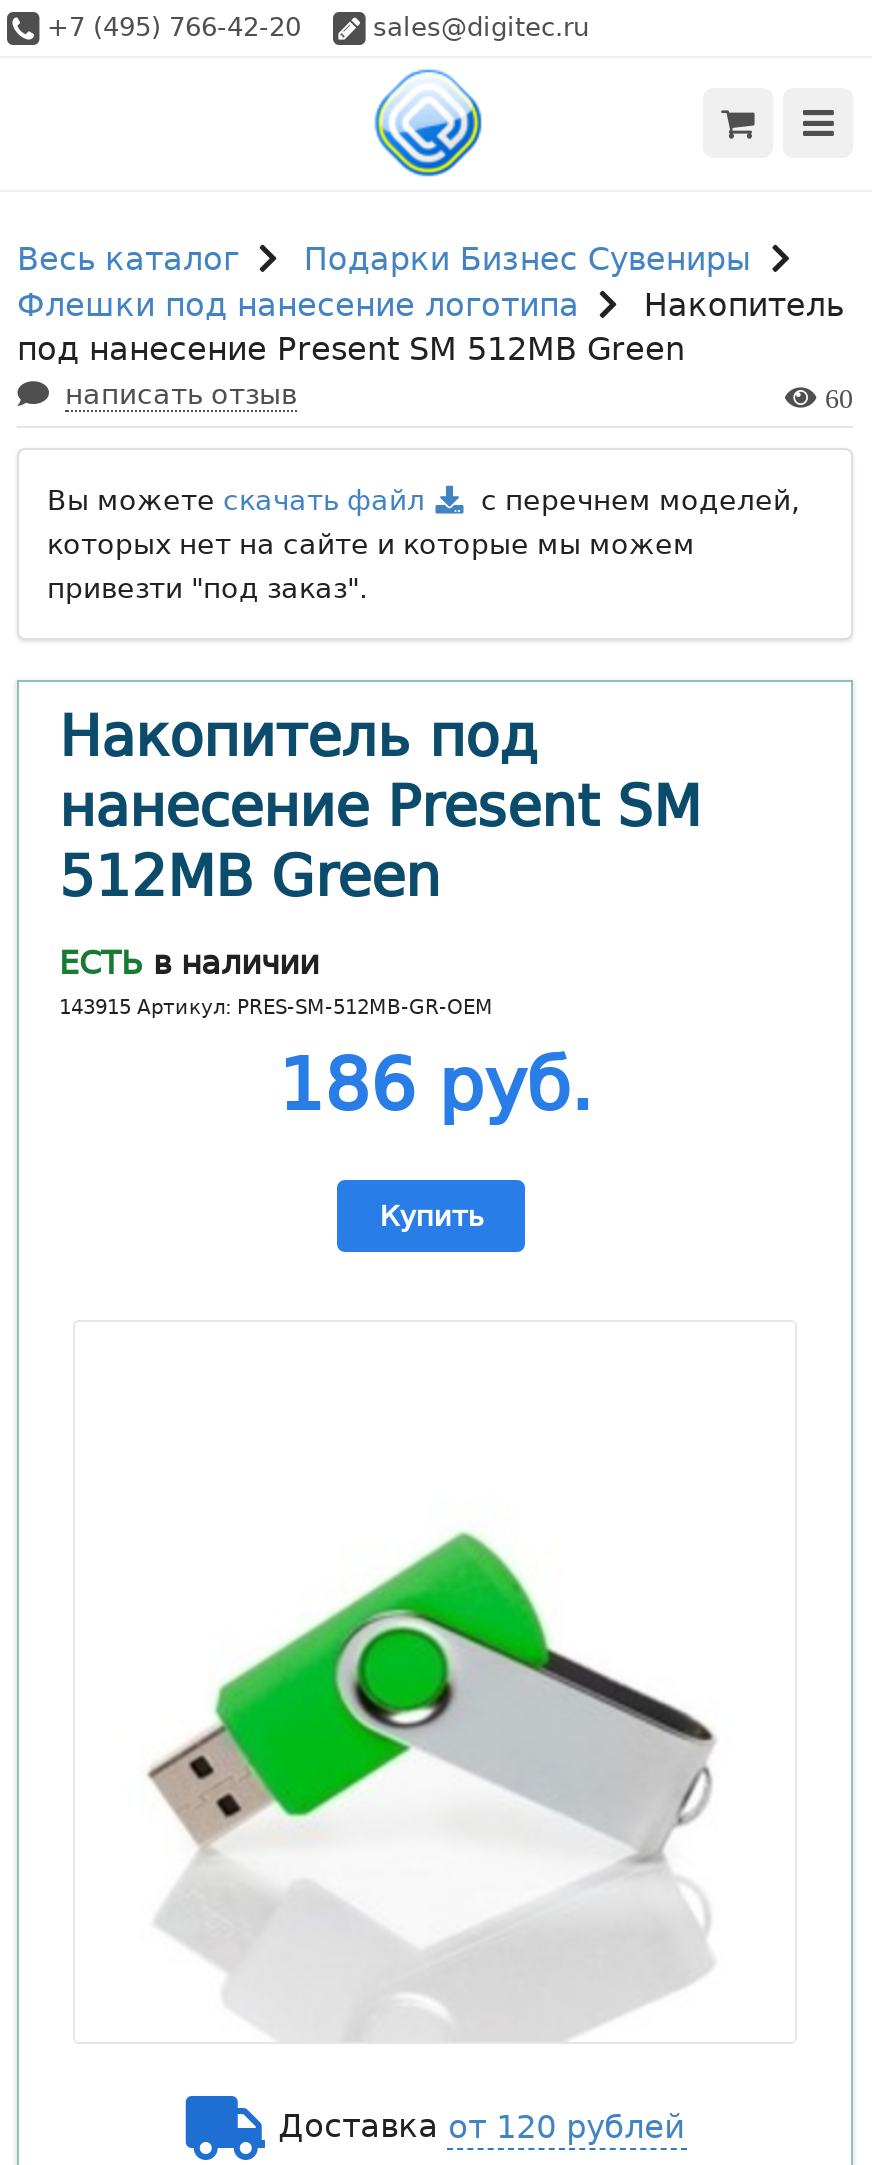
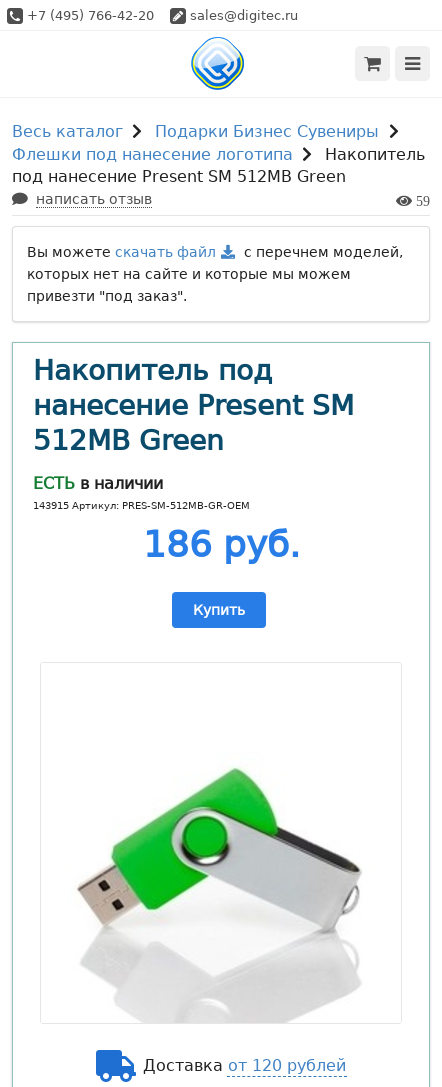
[825,384,853,412] 60 -> [416,194,430,208] 59

